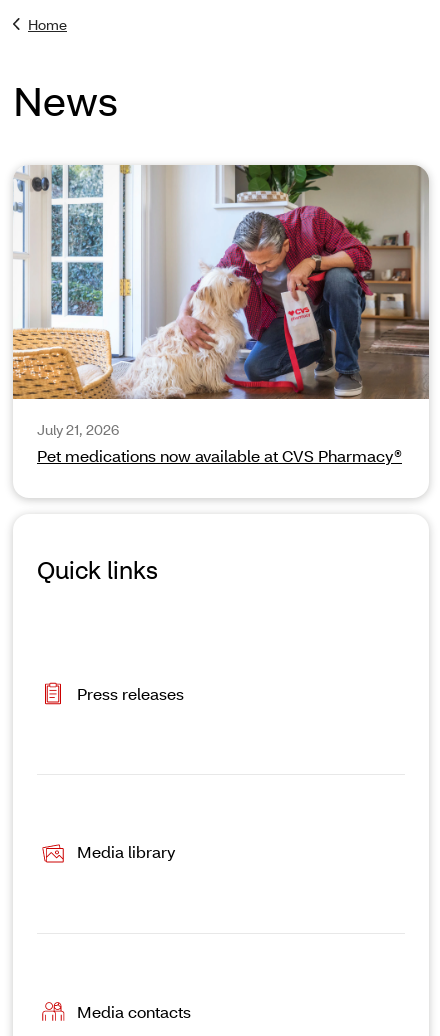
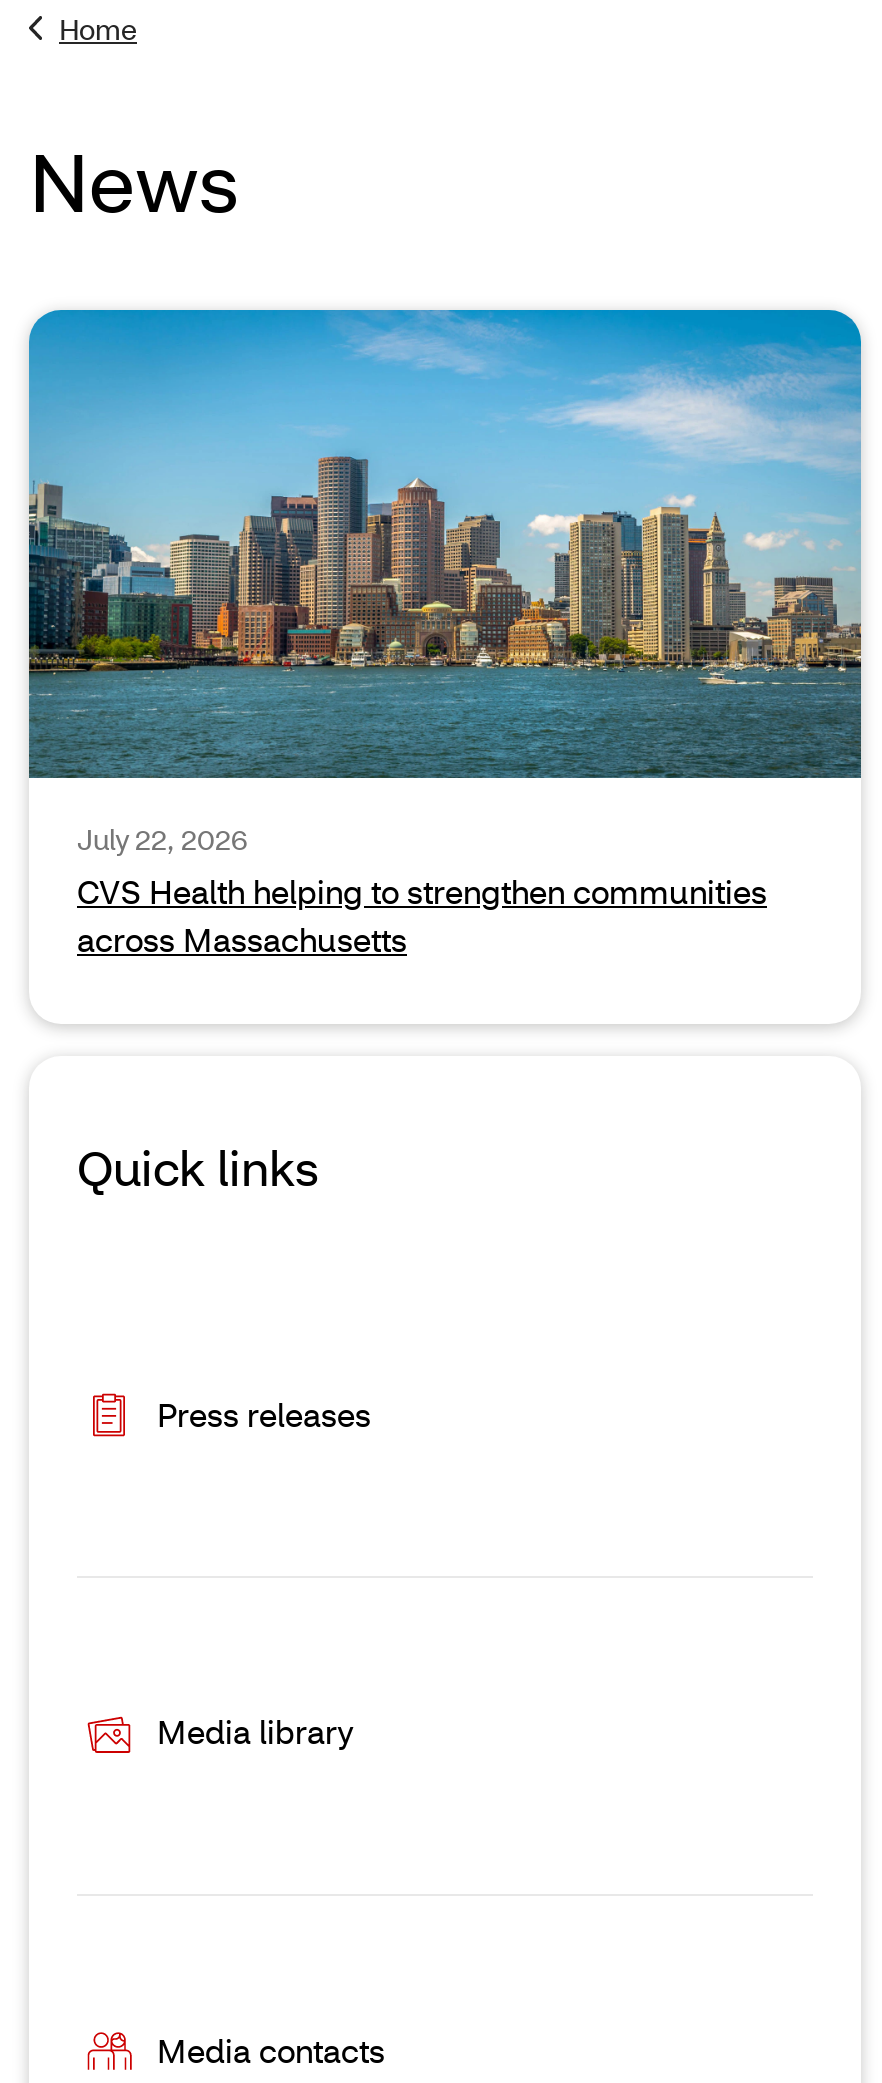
[12,164,430,466] [image] | July 21, 2026 | Pet medications now available at CVS Pharmacy® -> [27,308,863,960] [image] | July 22, 2026 | CVS Health helping to strengthen communities | across Massachusetts

